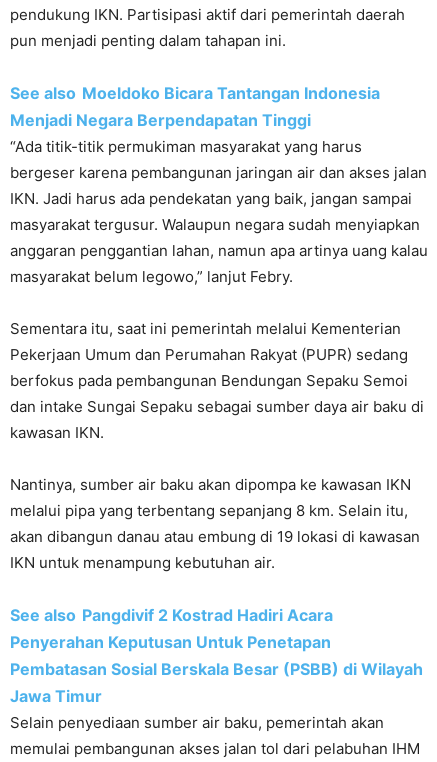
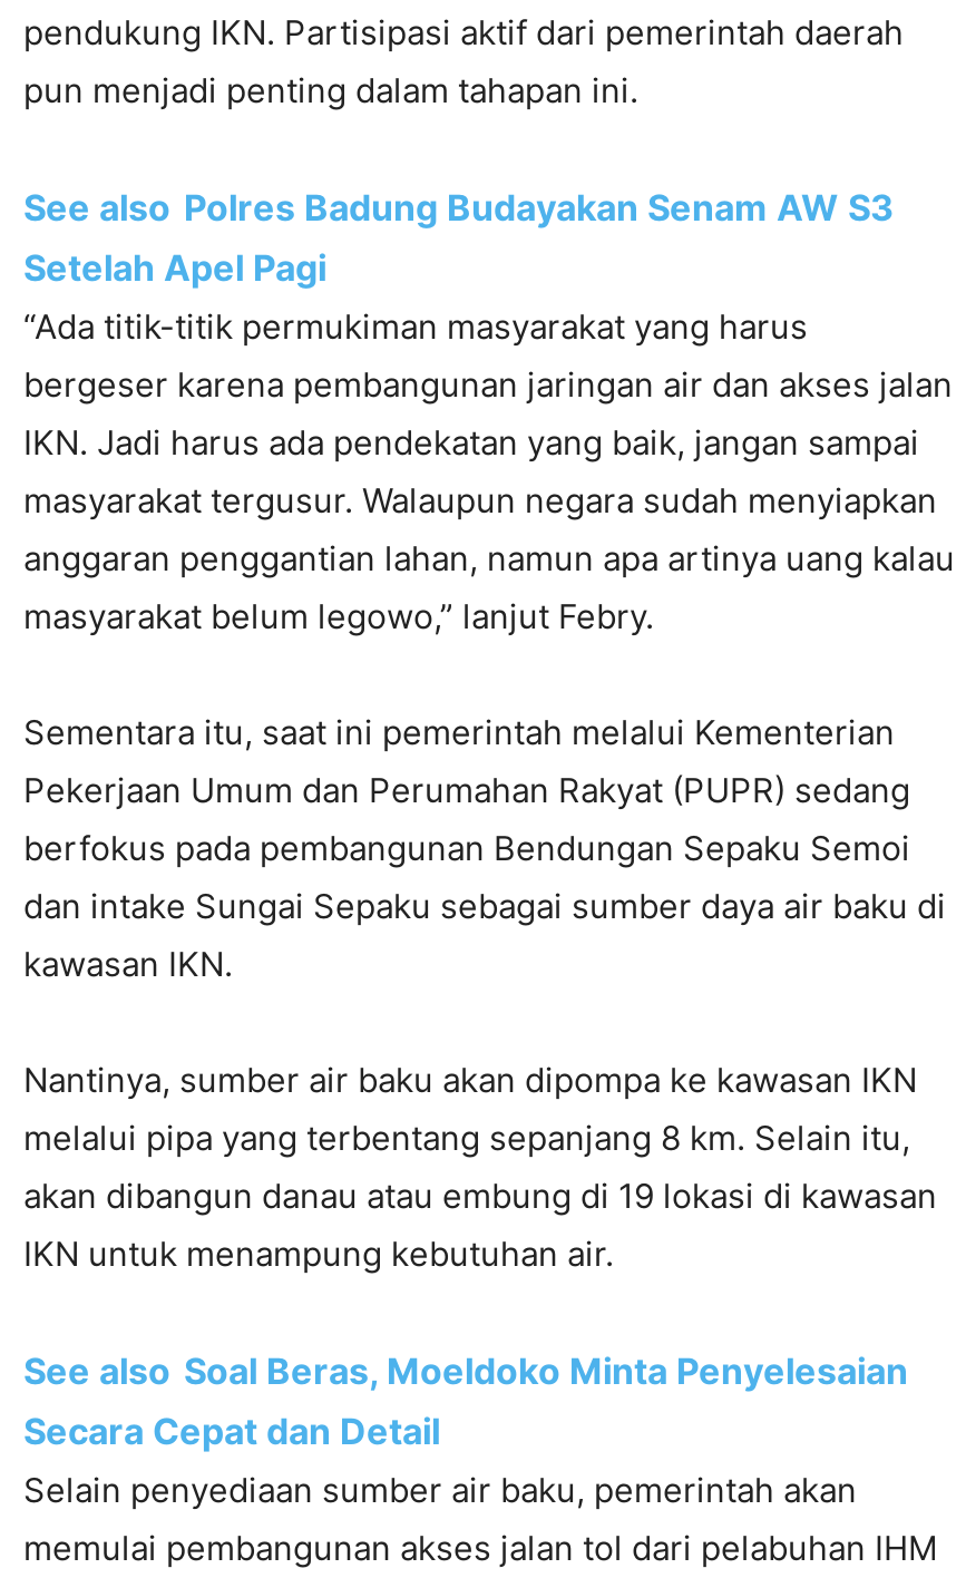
[10,83,380,130] See also Moeldoko Bicara Tantangan Indonesia | Menjadi Negara Berpendapatan Tinggi -> [23,184,895,289] See also Polres Badung Budayakan Senam AW S3 | Setelah Apel Pagi
[10,605,423,706] See also Pangdivif 2 Kostrad Hadiri Acara | Penyerahan Keputusan Untuk Penetapan | Pembatasan Sosial Berskala Besar (PSBB) di Wilayah | Jawa Timur -> [23,1348,908,1453] See also Soal Beras, Moeldoko Minta Penyelesaian | Secara Cepat dan Detail

